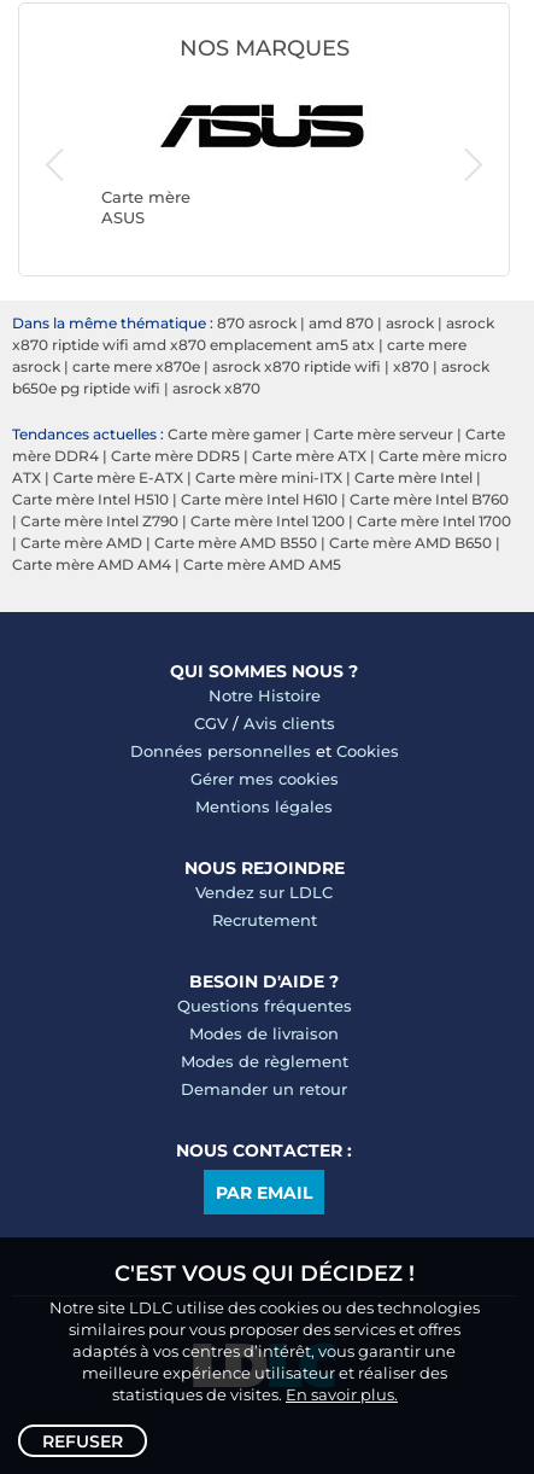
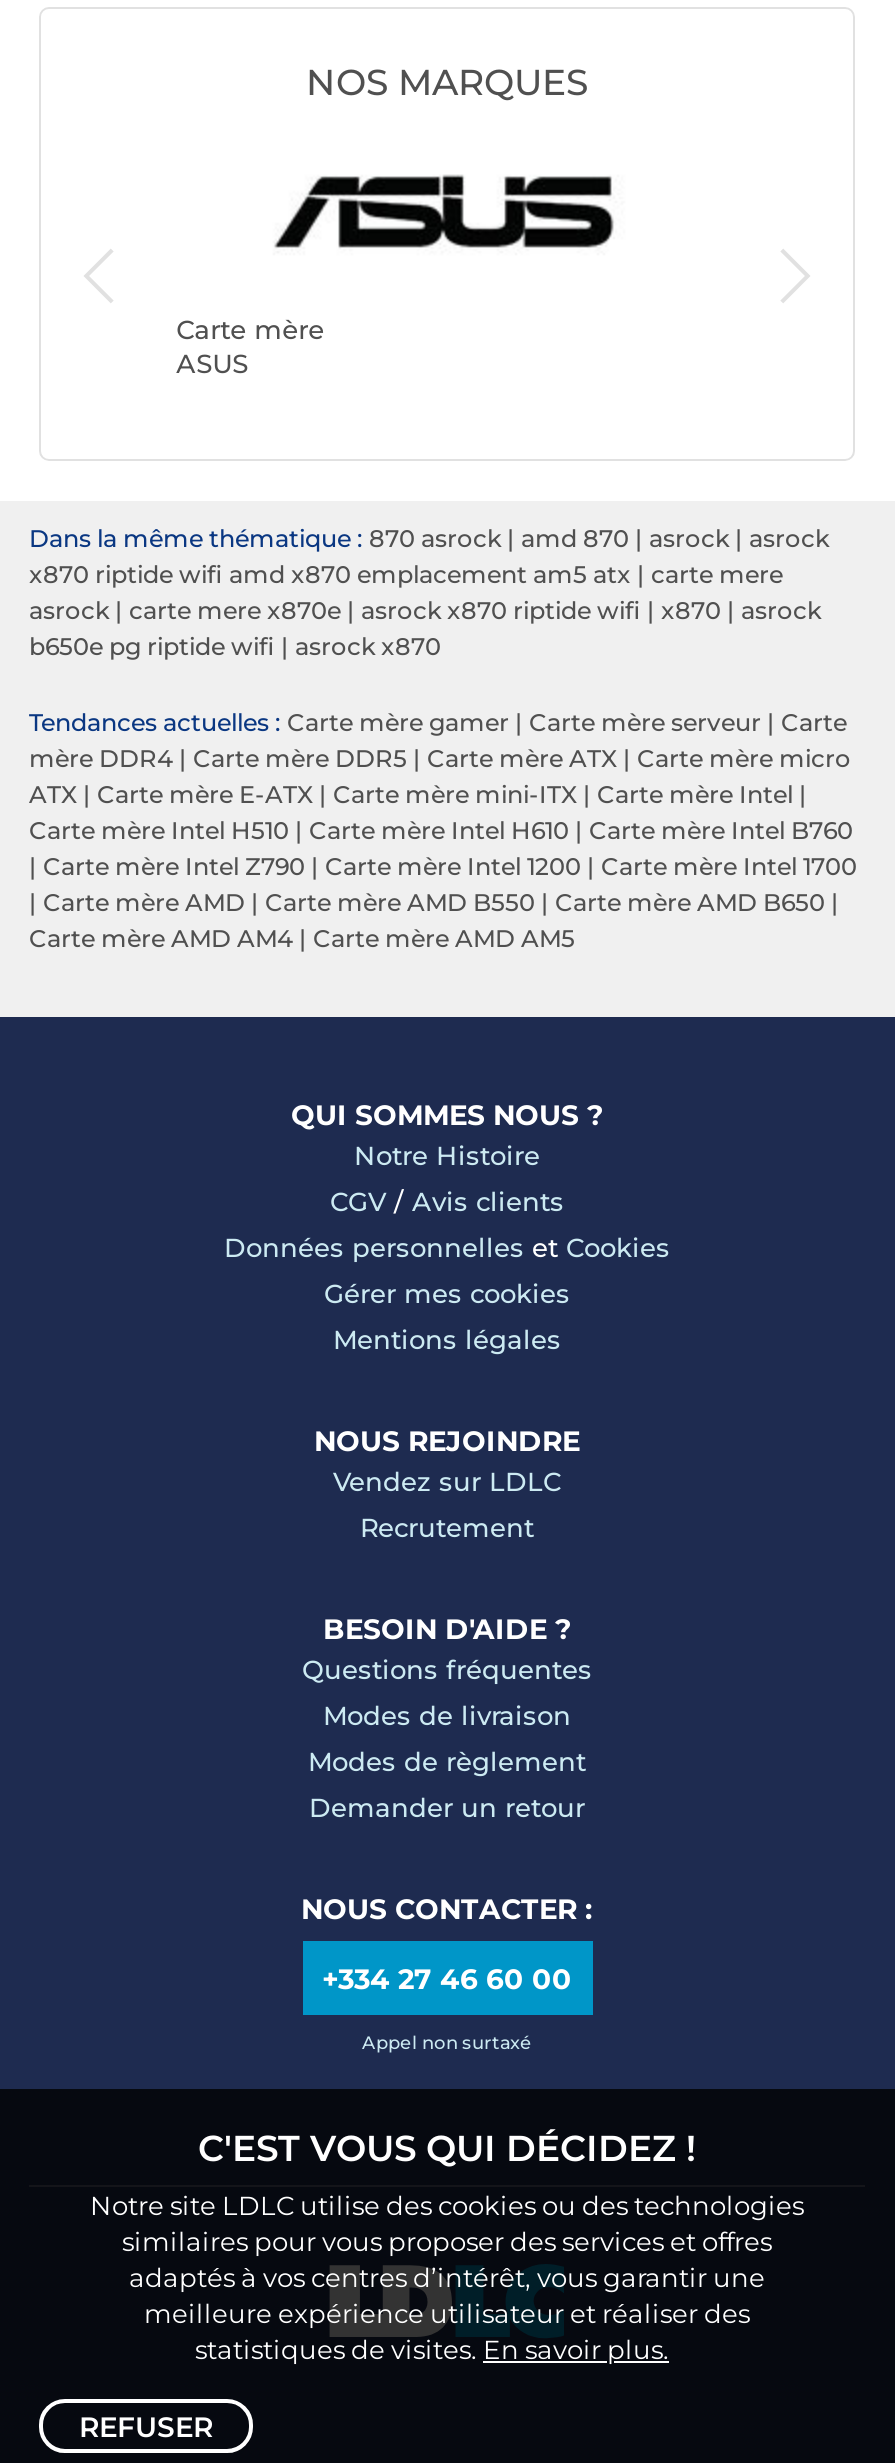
[216,1182,312,1204] PAR EMAIL -> [322,1961,572,2053] +334 27 46 60 00 | Appel non surtaxé

